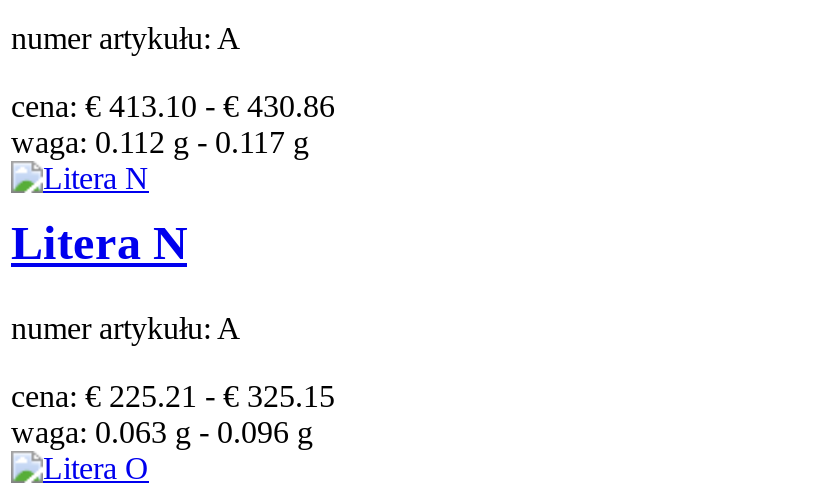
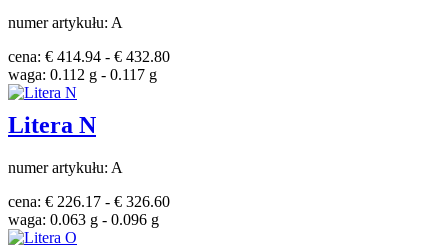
[11,90,335,124] cena: € 413.10 - € 430.86 -> [8,48,170,65] cena: € 414.94 - € 432.80
[11,380,335,414] cena: € 225.21 - € 325.15 -> [8,193,170,210] cena: € 226.17 - € 326.60

